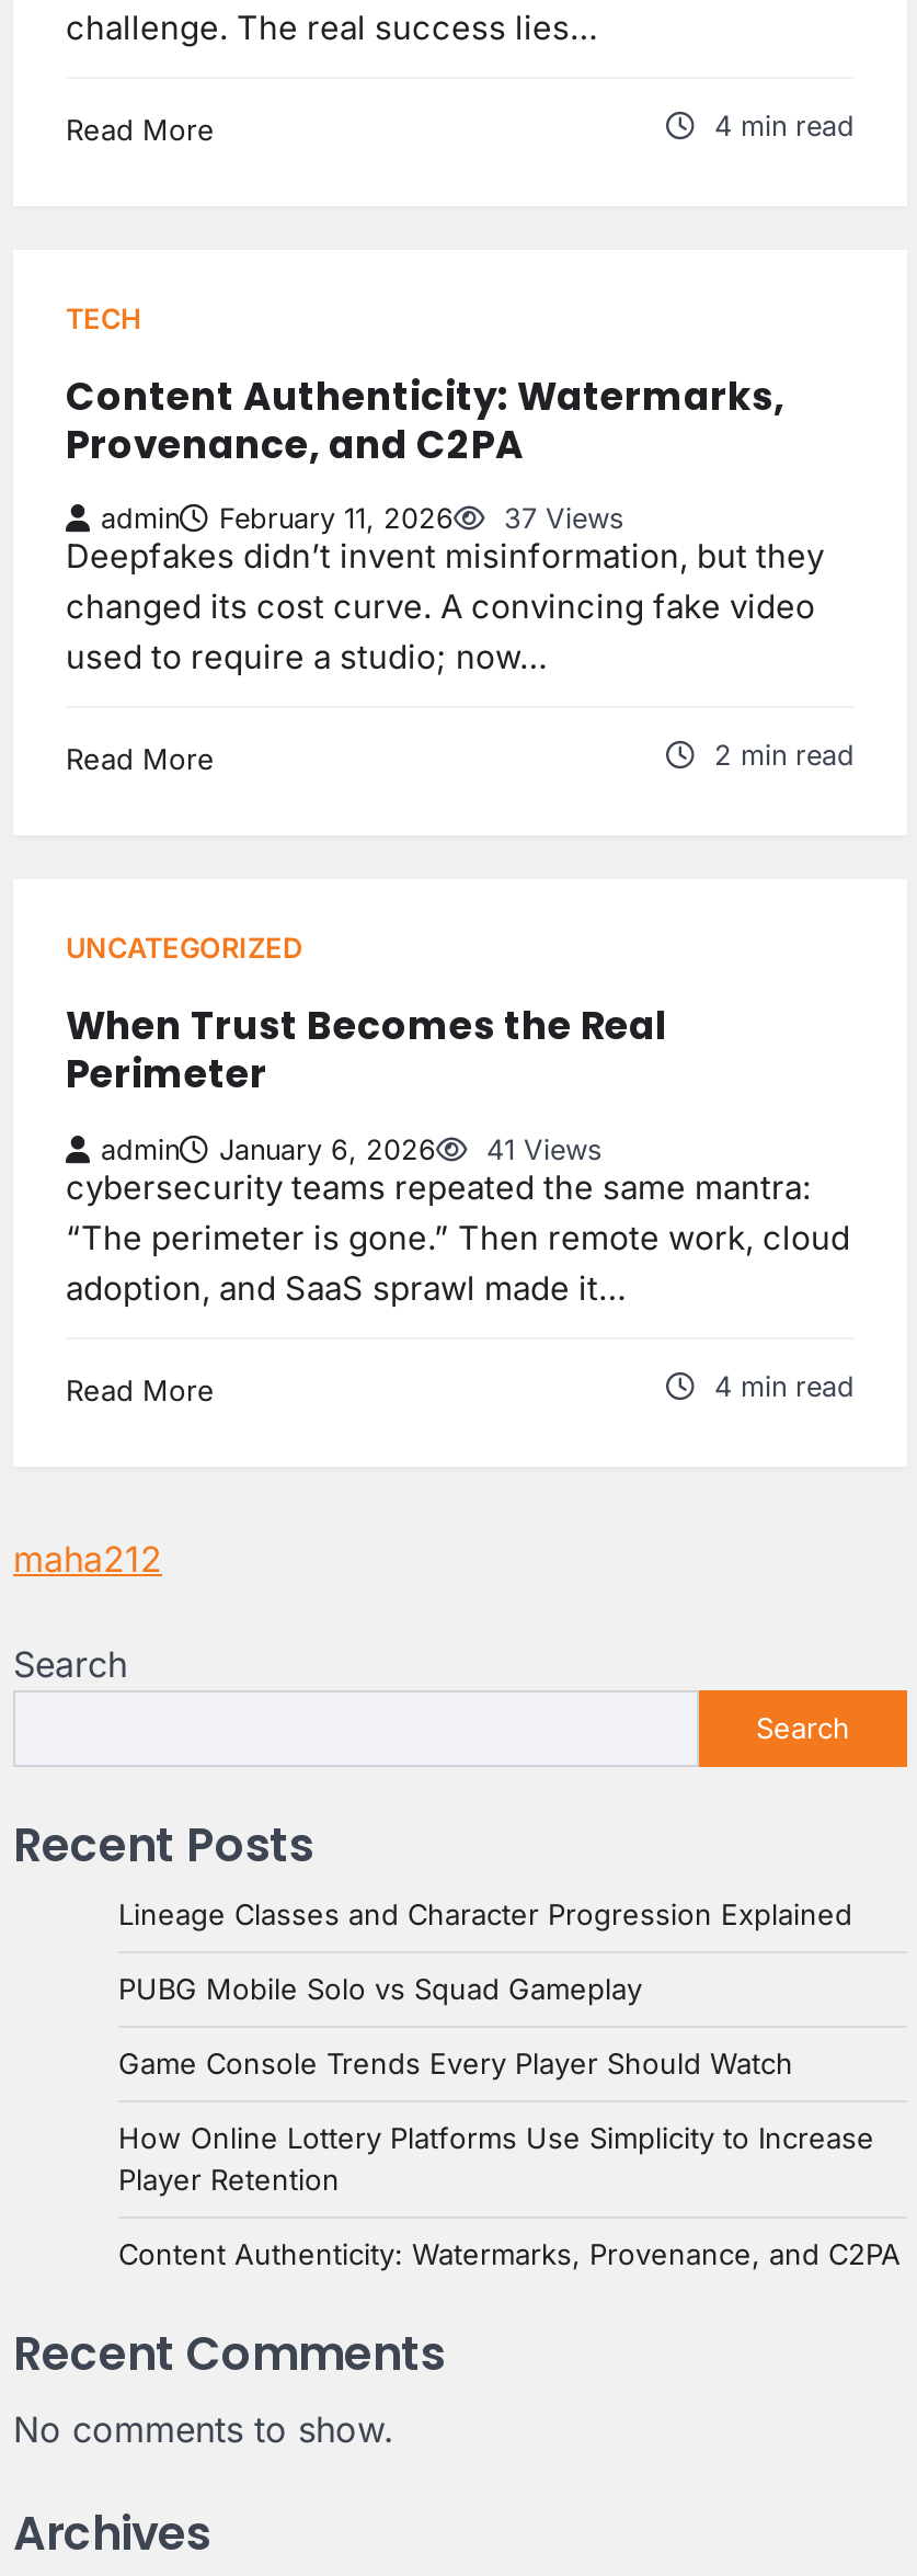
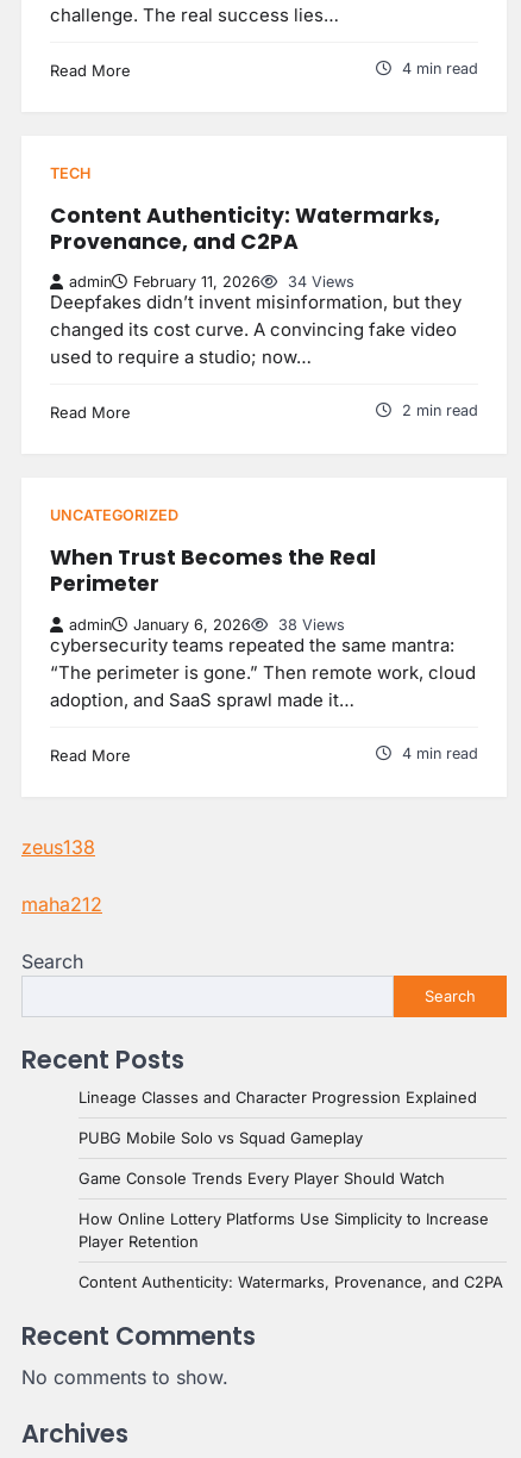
[101,502,624,535] admin February 11, 2026 37 Views -> [69,273,354,291] admin February 11, 2026 34 Views
[101,1133,603,1166] admin January 6, 2026 41 Views -> [69,616,345,633] admin January 6, 2026 38 Views
none -> [21,835,95,859] zeus138

